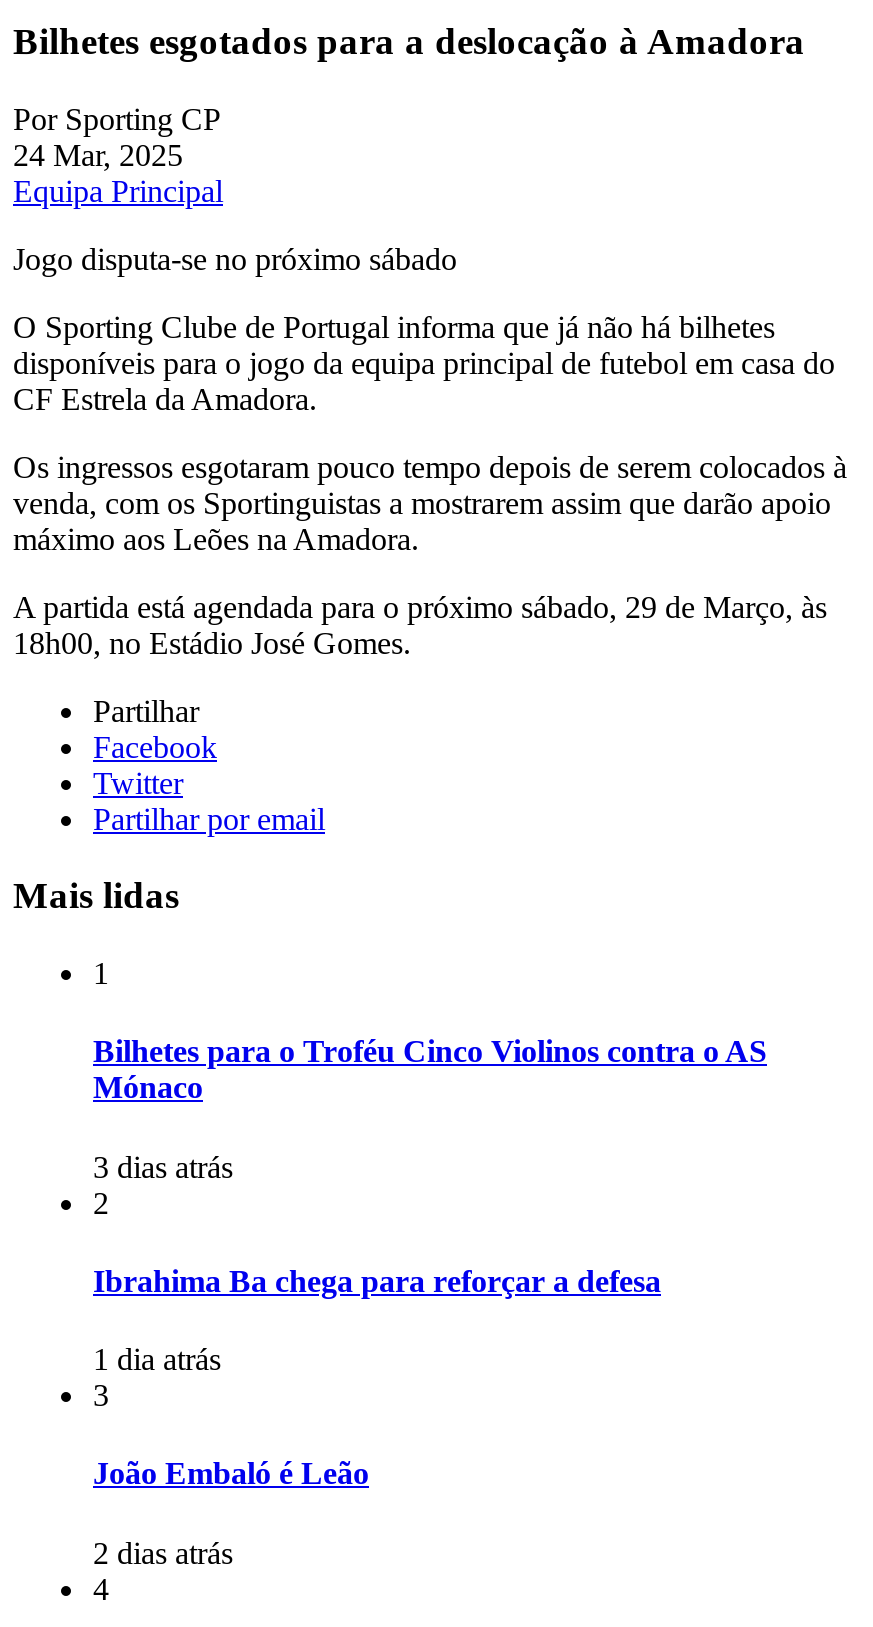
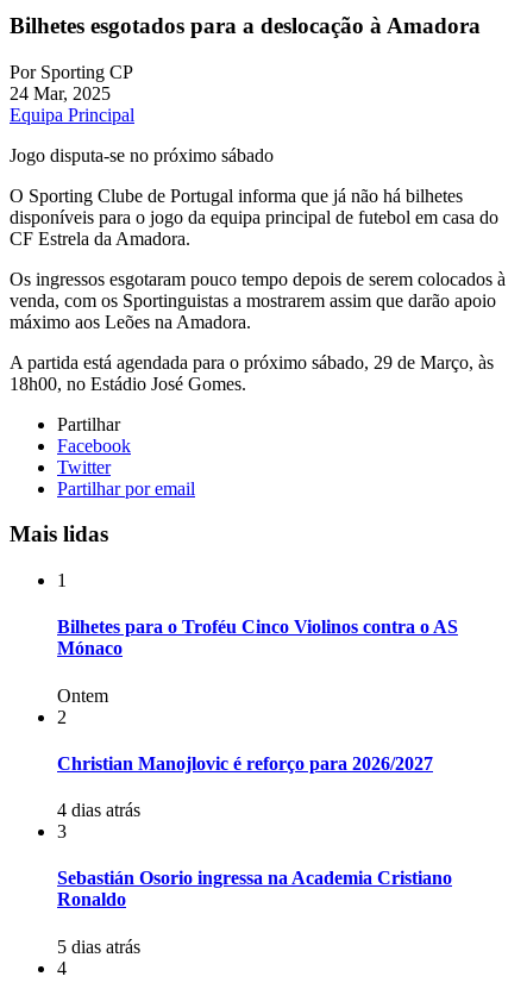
[93,1149,233,1183] 3 dias atrás -> [57,685,108,705] Ontem
[93,1264,661,1298] Ibrahima Ba chega para reforçar a defesa -> [57,753,433,773] Christian Manojlovic é reforço para 2026/2027
[93,1342,221,1376] 1 dia atrás -> [57,800,140,820] 4 dias atrás
[93,1457,369,1491] João Embaló é Leão -> [57,868,452,910] Sebastián Osorio ingressa na Academia Cristiano | Ronaldo
[93,1535,233,1569] 2 dias atrás -> [57,936,140,957] 5 dias atrás

